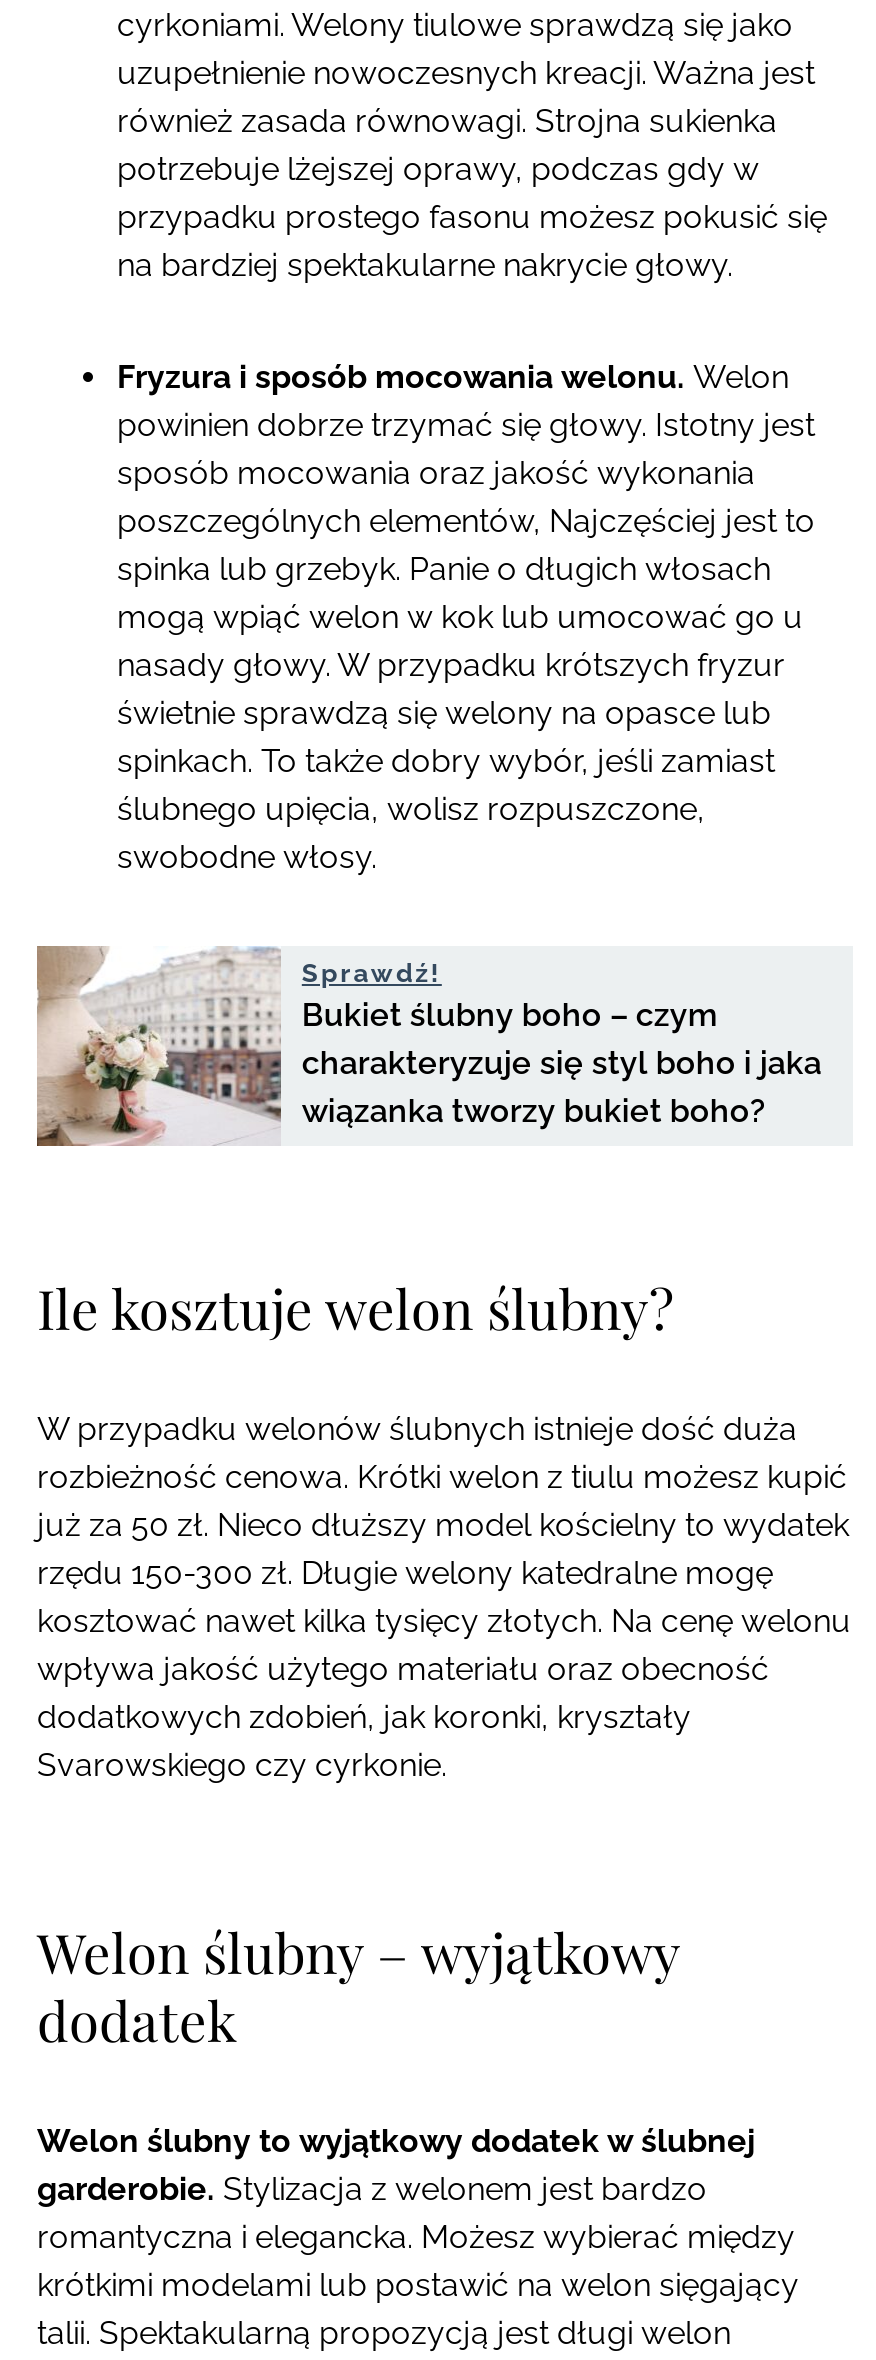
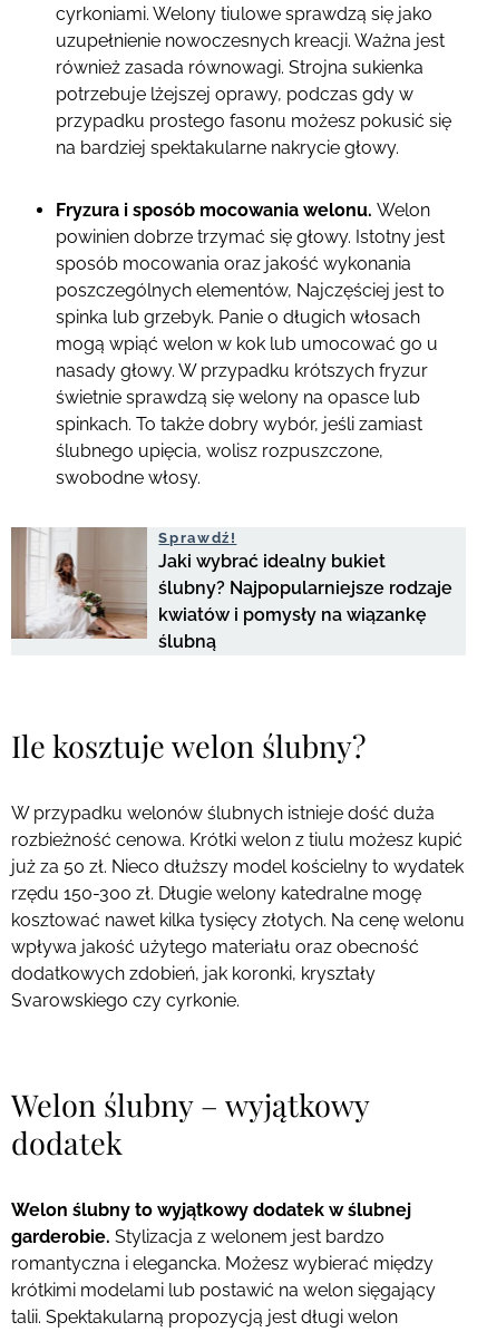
[37,946,822,1148] [image] | Bukiet ślubny boho – czym | charakteryzuje się styl boho i jaka | wiązanka tworzy bukiet boho? -> [12,526,453,652] [image] | Jaki wybrać idealny bukiet | ślubny? Najpopularniejsze rodzaje | kwiatów i pomysły na wiązankę | ślubną

